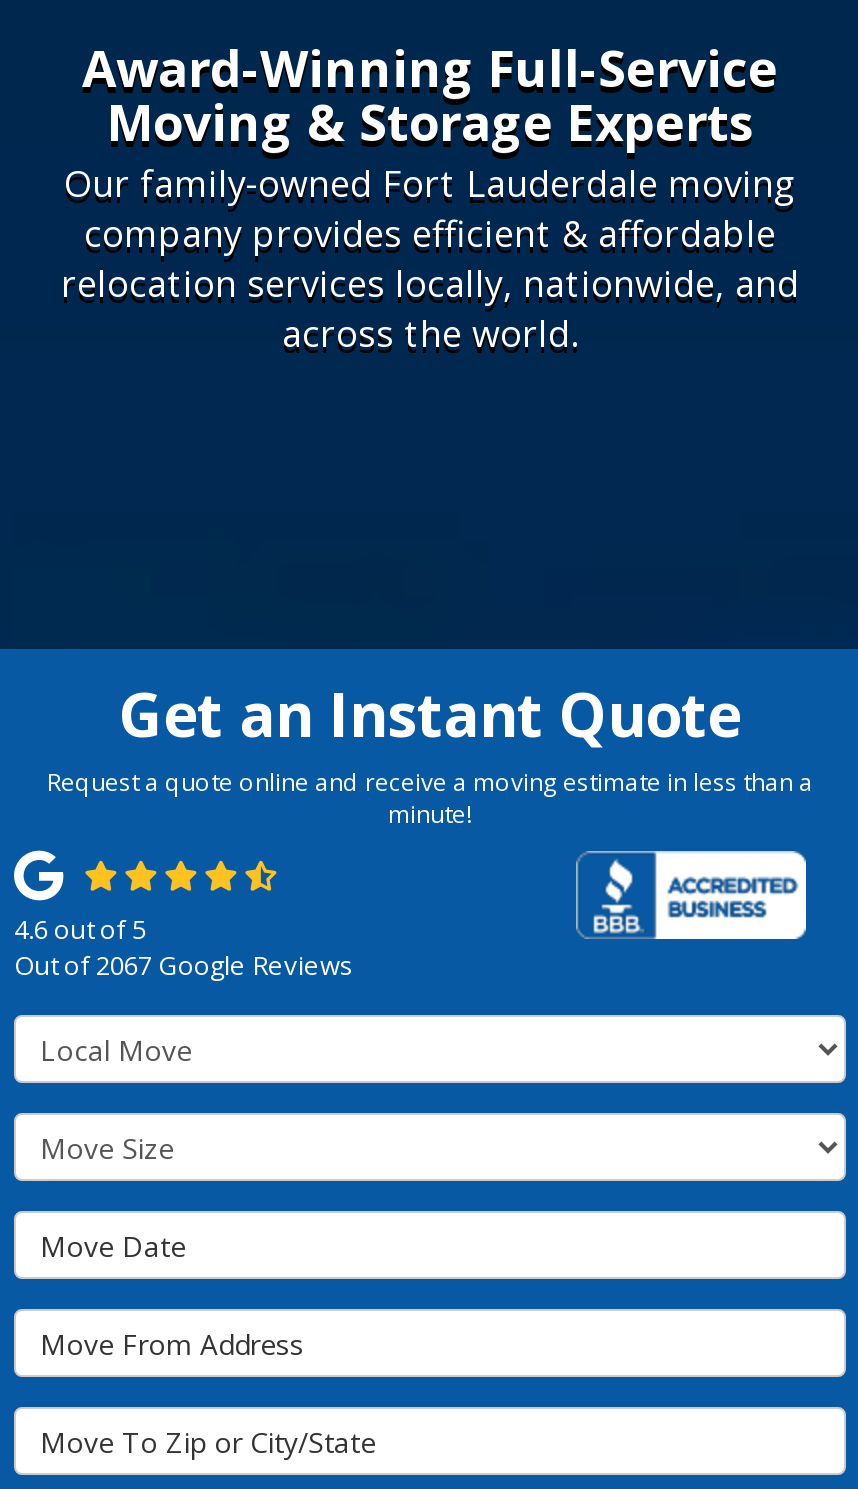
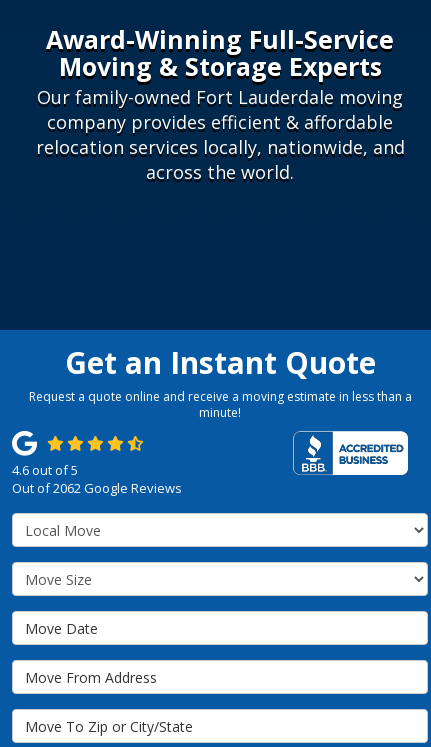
[14,947,354,983] Out of 2067 Google Reviews -> [12,479,182,497] Out of 2062 Google Reviews

